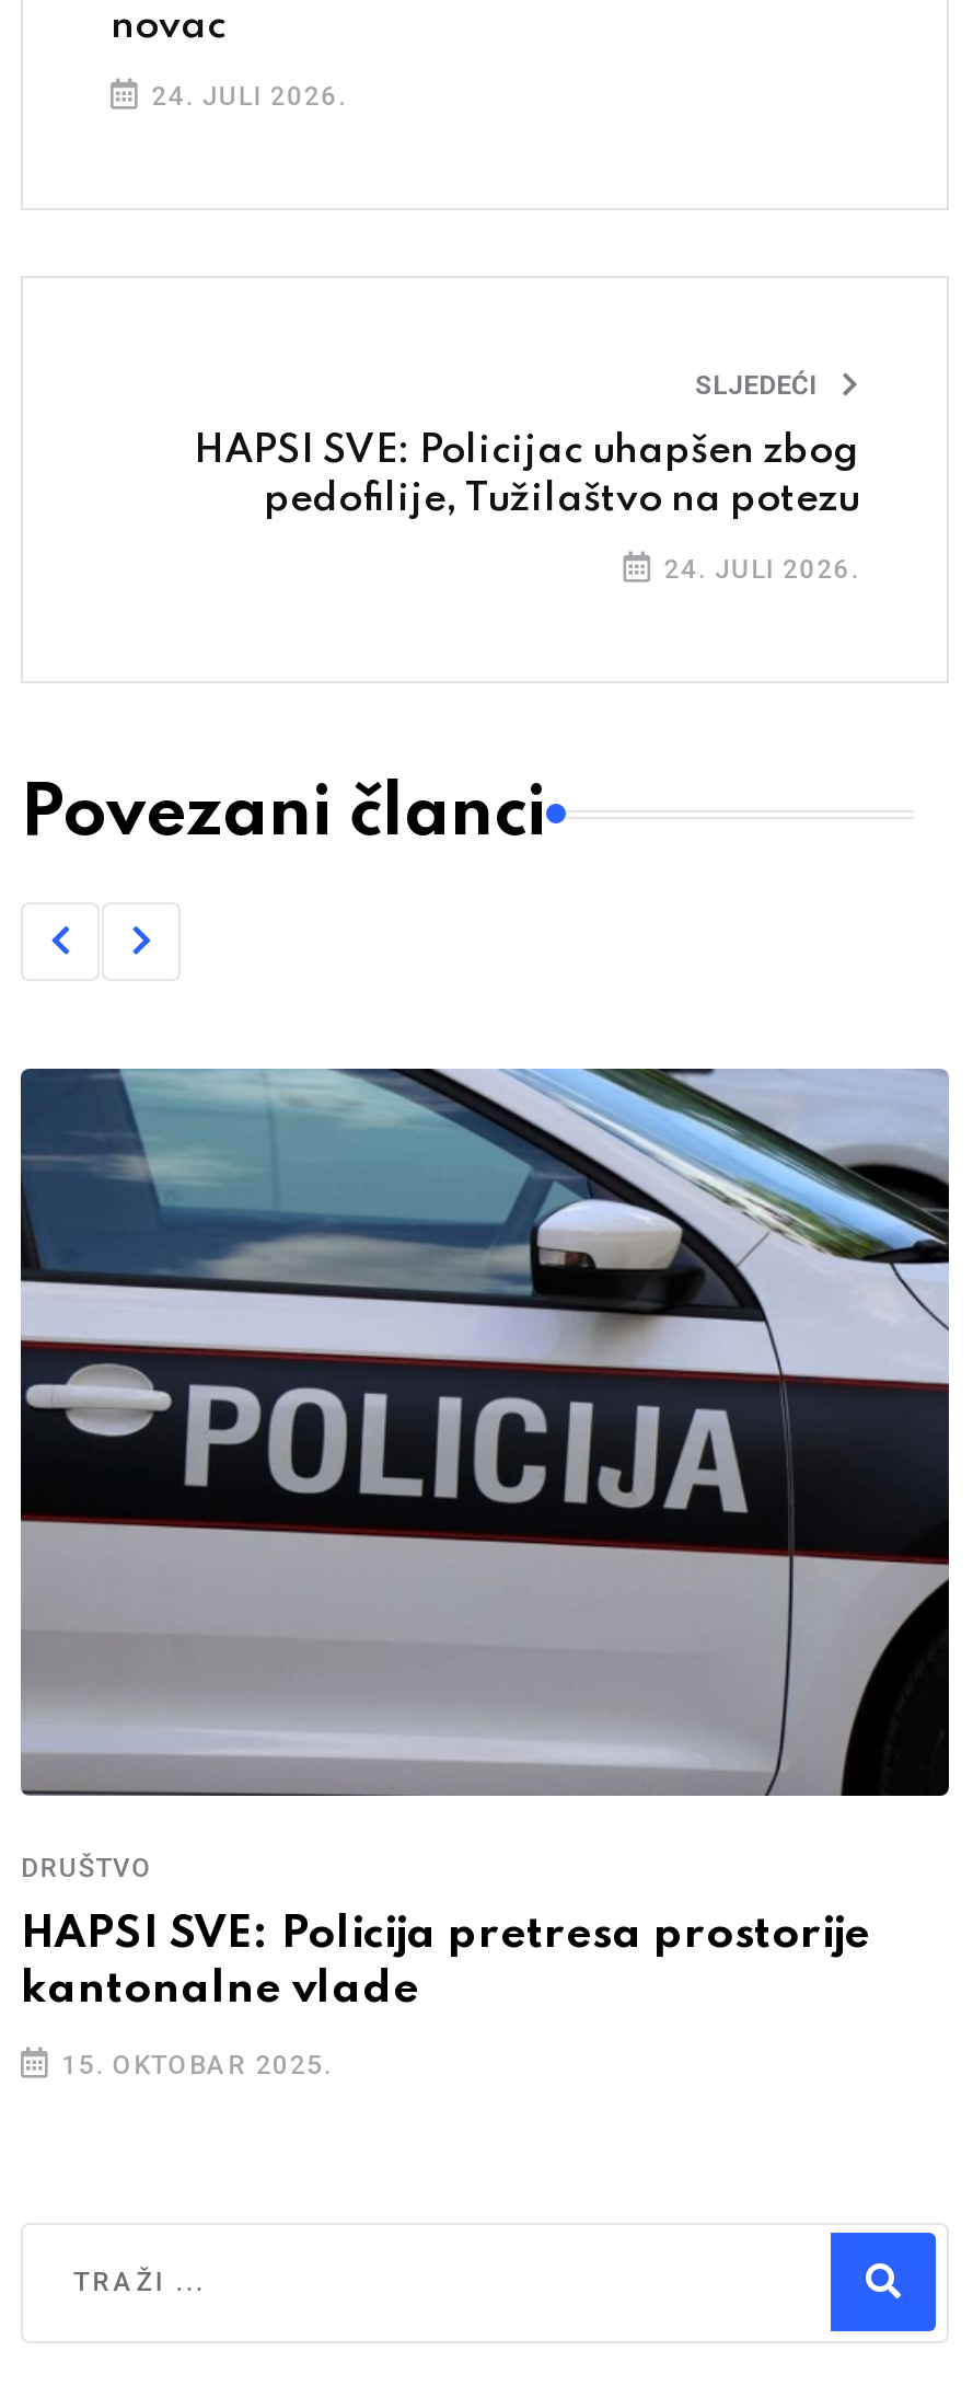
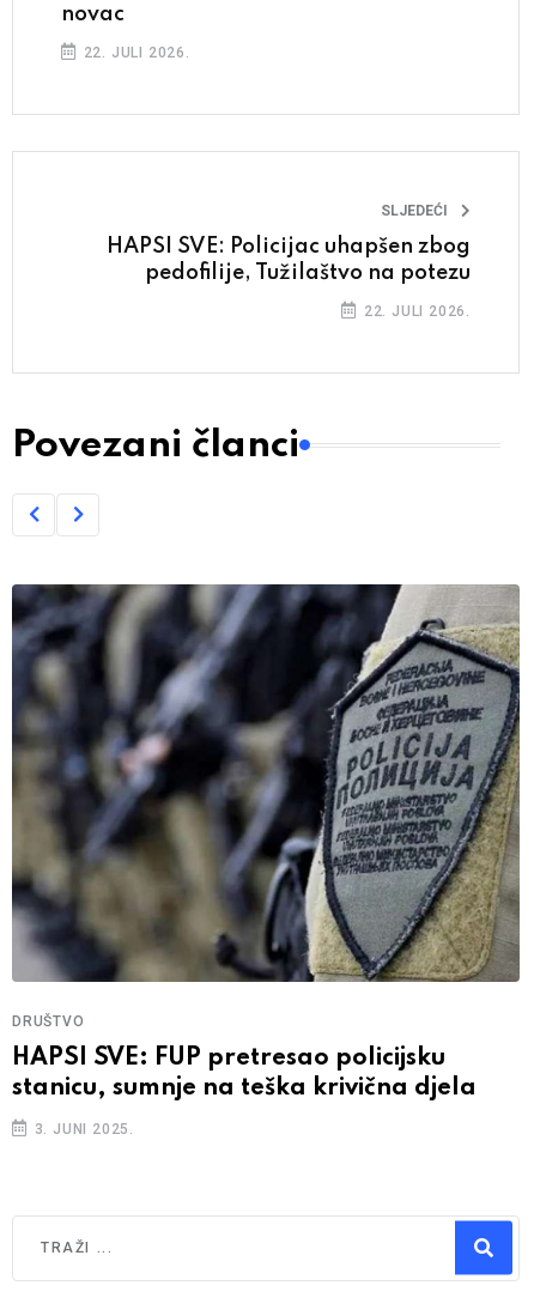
[143,81,347,112] 24. JULI 2026. -> [79,44,190,61] 22. JULI 2026.
[656,554,859,585] 24. JULI 2026. -> [359,303,471,320] 22. JULI 2026.
[19,1067,951,1798] [image] -> [11,583,521,983] [image]
[21,1913,870,2012] HAPSI SVE: Policija pretresa prostorije | kantonalne vlade -> [12,1046,477,1100] HAPSI SVE: FUP pretresao policijsku | stanicu, sumnje na teška krivična djela
[53,2049,332,2080] 15. OKTOBAR 2025. -> [30,1120,134,1137] 3. JUNI 2025.

